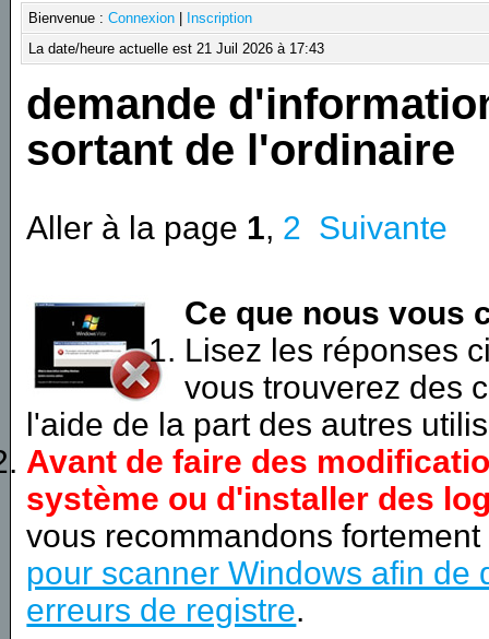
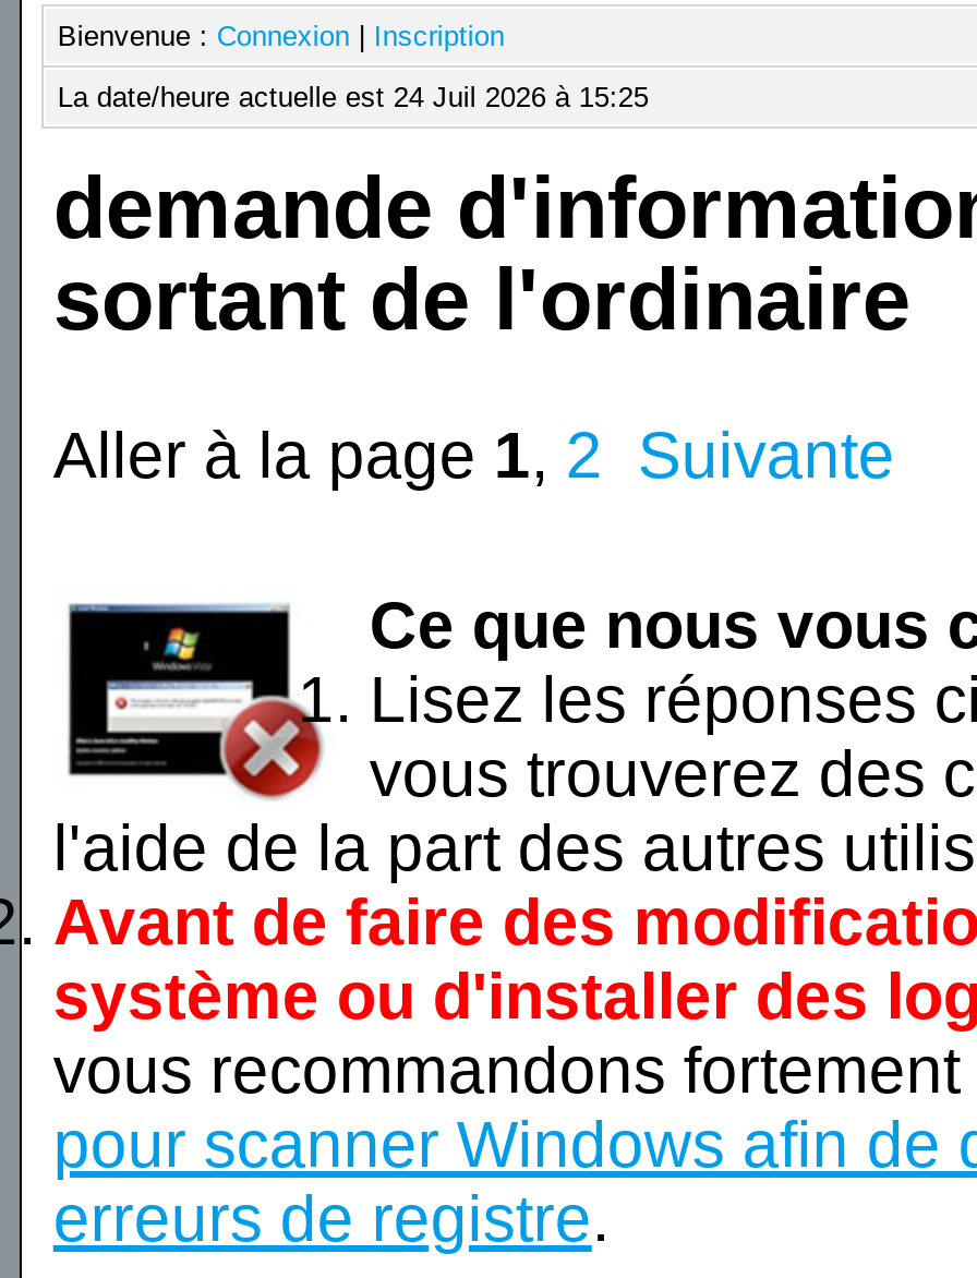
[29,40,325,57] La date/heure actuelle est 21 Juil 2026 à 17:43 -> [58,81,649,113] La date/heure actuelle est 24 Juil 2026 à 15:25

